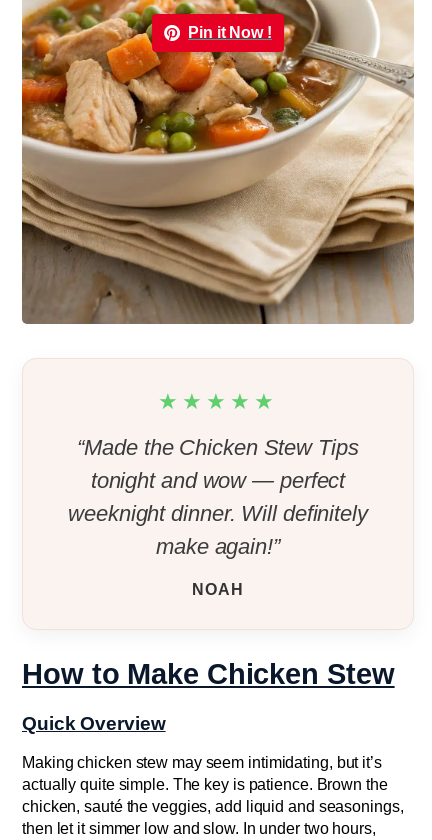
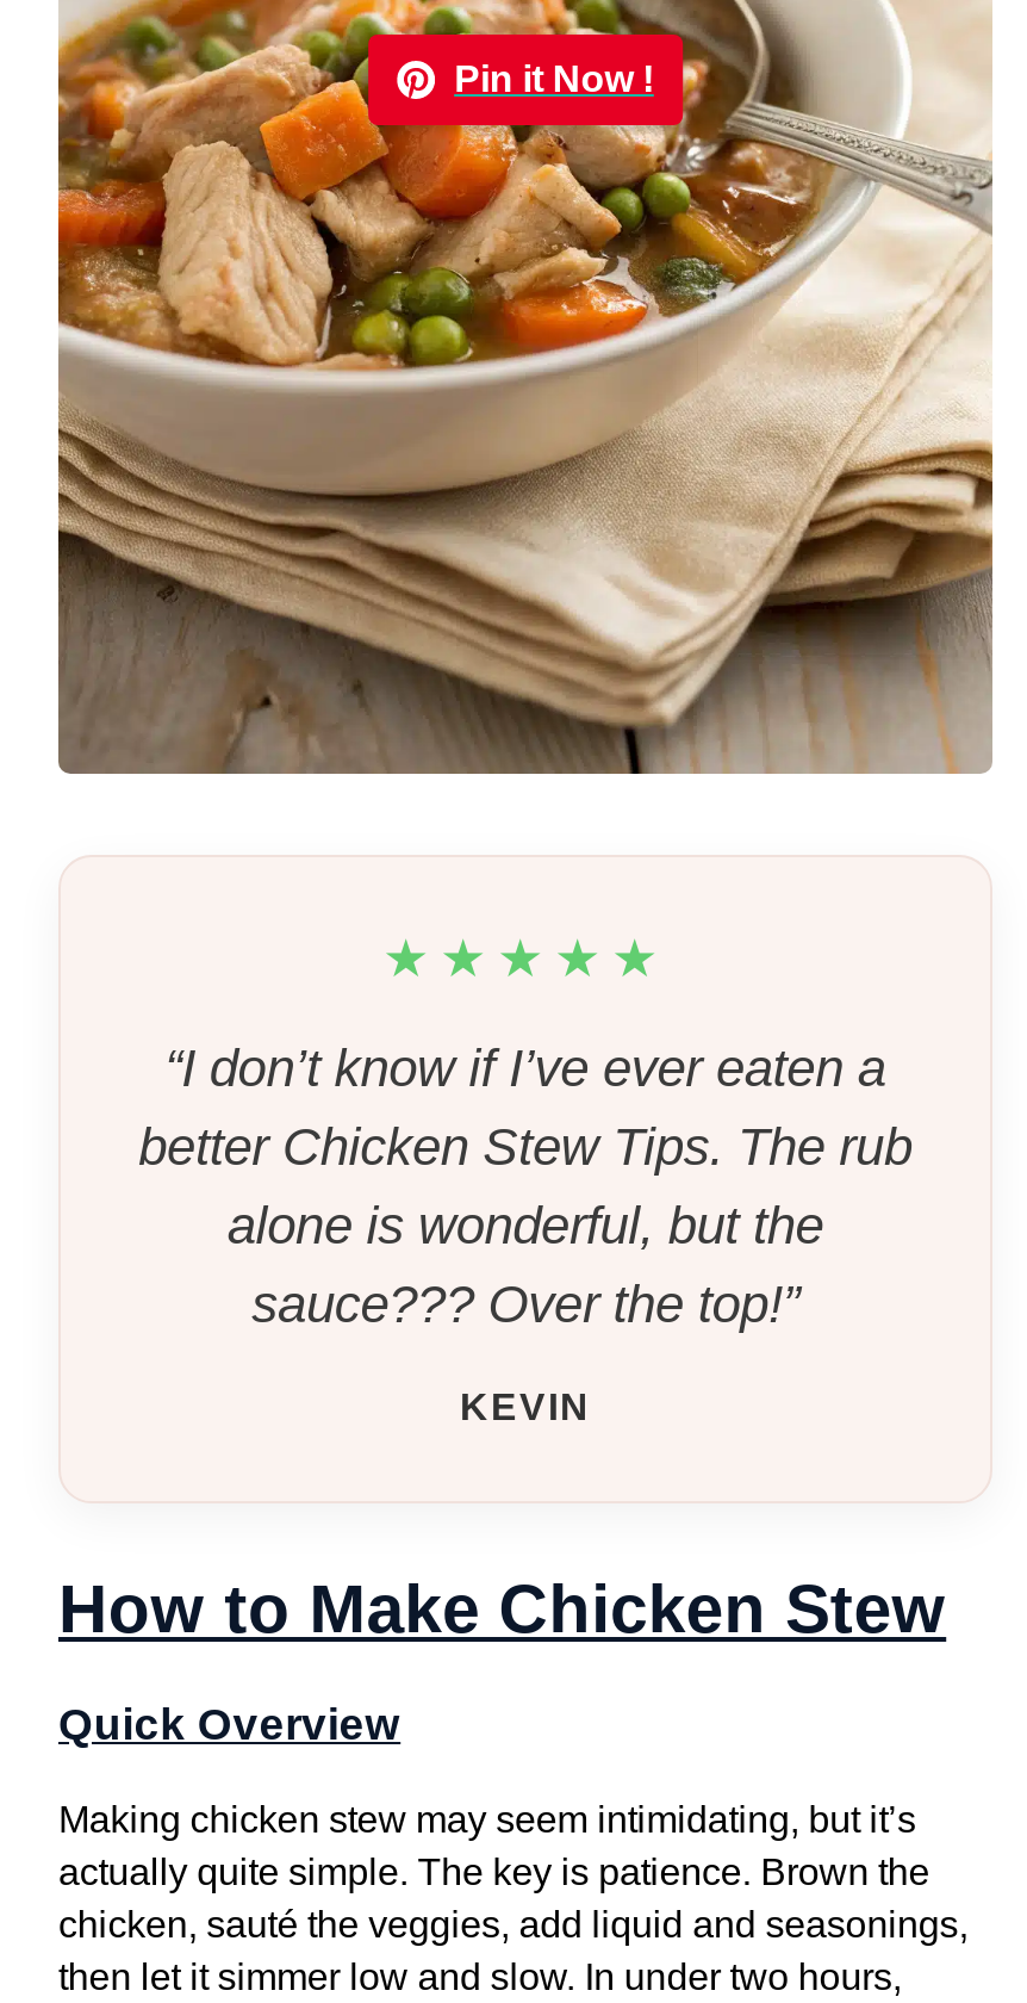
[68,435,368,559] “Made the Chicken Stew Tips | tonight and wow — perfect | weeknight dinner. Will definitely | make again!” -> [138,1038,912,1334] “I don’t know if I’ve ever eaten a | better Chicken Stew Tips. The rub | alone is wonderful, but the | sauce??? Over the top!”
[192,581,244,598] NOAH -> [460,1386,591,1427] KEVIN

